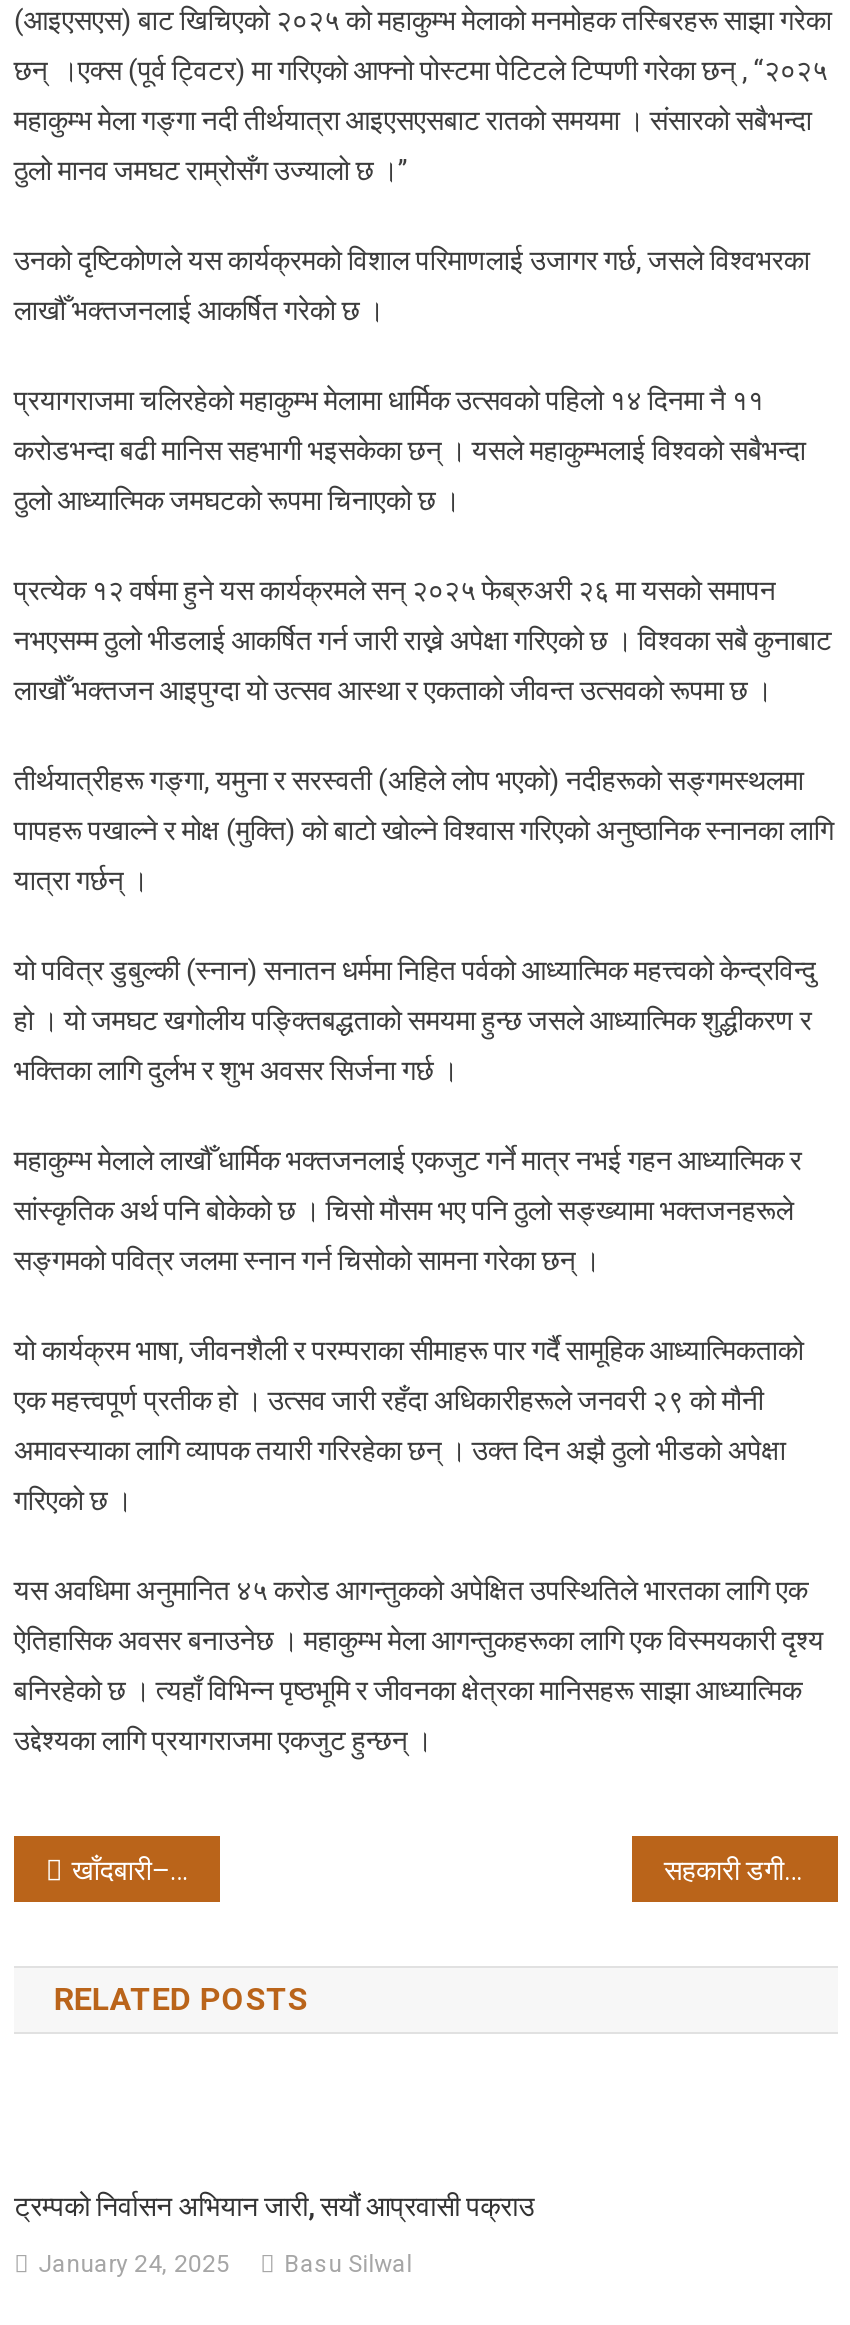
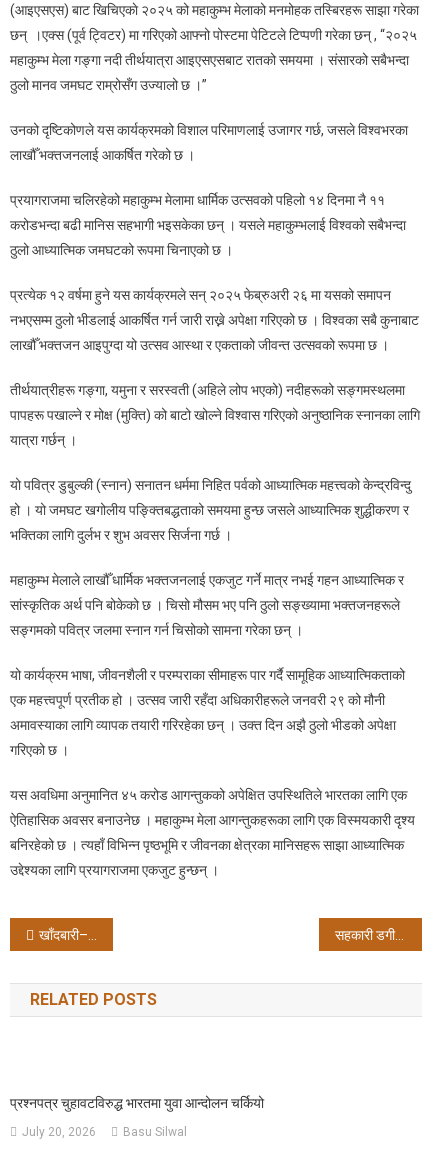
[14,2190,534,2222] ट्रम्पको निर्वासन अभियान जारी, सयौं आप्रवासी पक्राउ -> [10,1095,264,1111] प्रश्नपत्र चुहावटविरुद्ध भारतमा युवा आन्दोलन चर्कियो
[38,2250,412,2278] January 24, 2025 Basu Silwal -> [22,1125,187,1139] July 20, 2026 Basu Silwal

